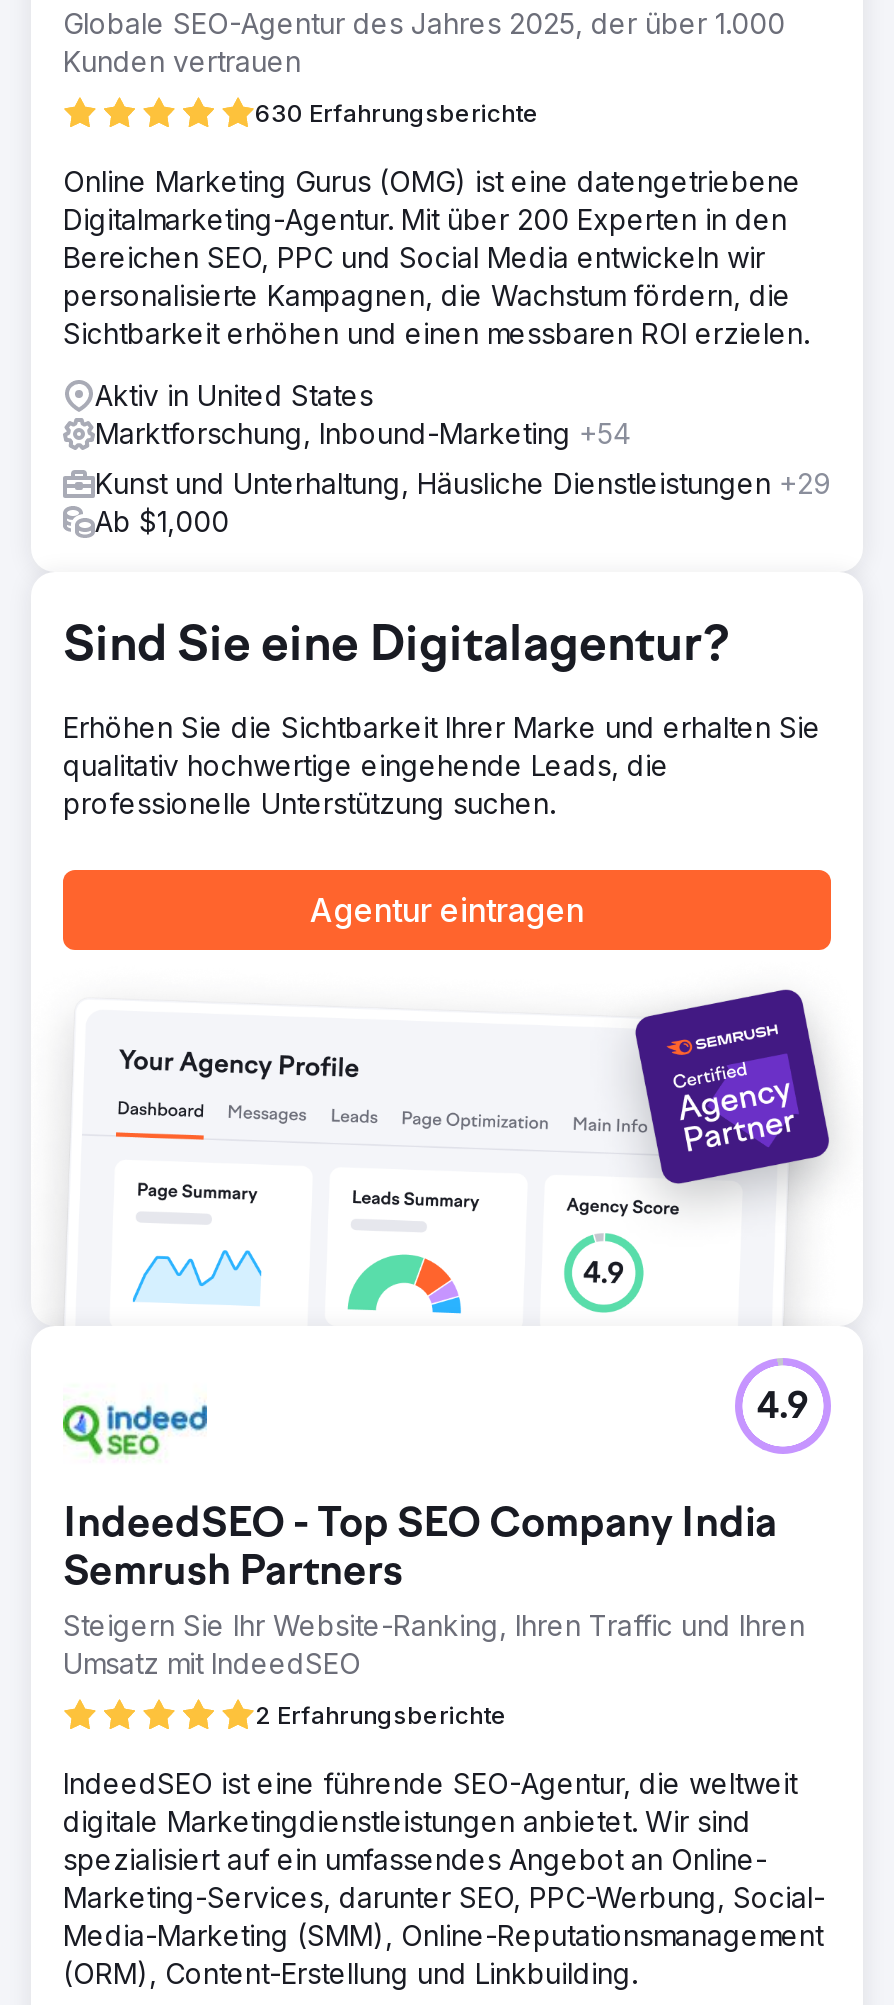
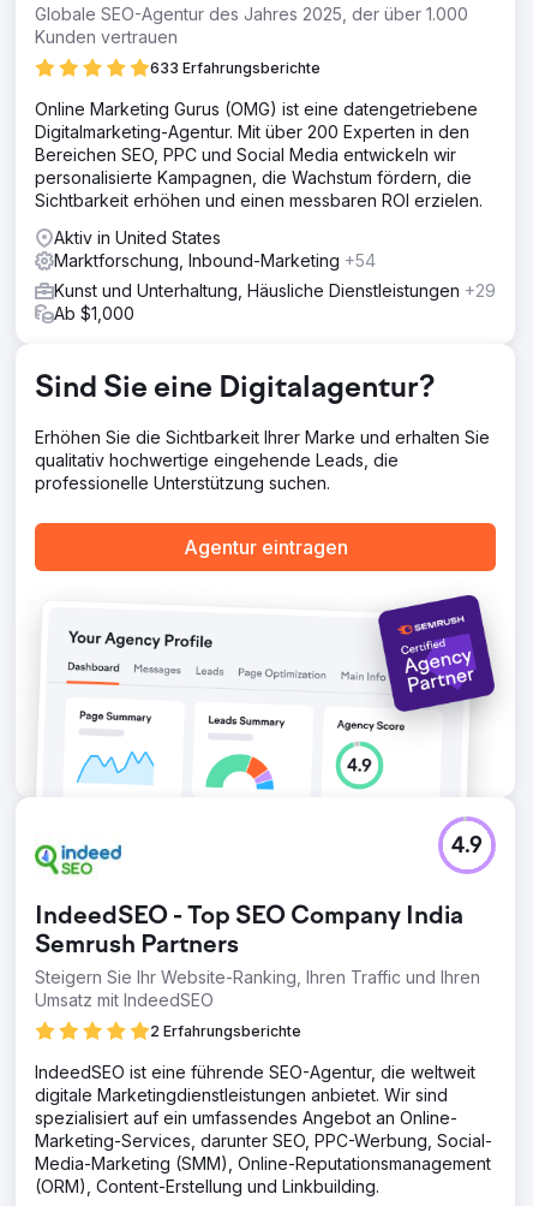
[255,98,539,128] 630 Erfahrungsberichte -> [150,59,321,77] 633 Erfahrungsberichte

